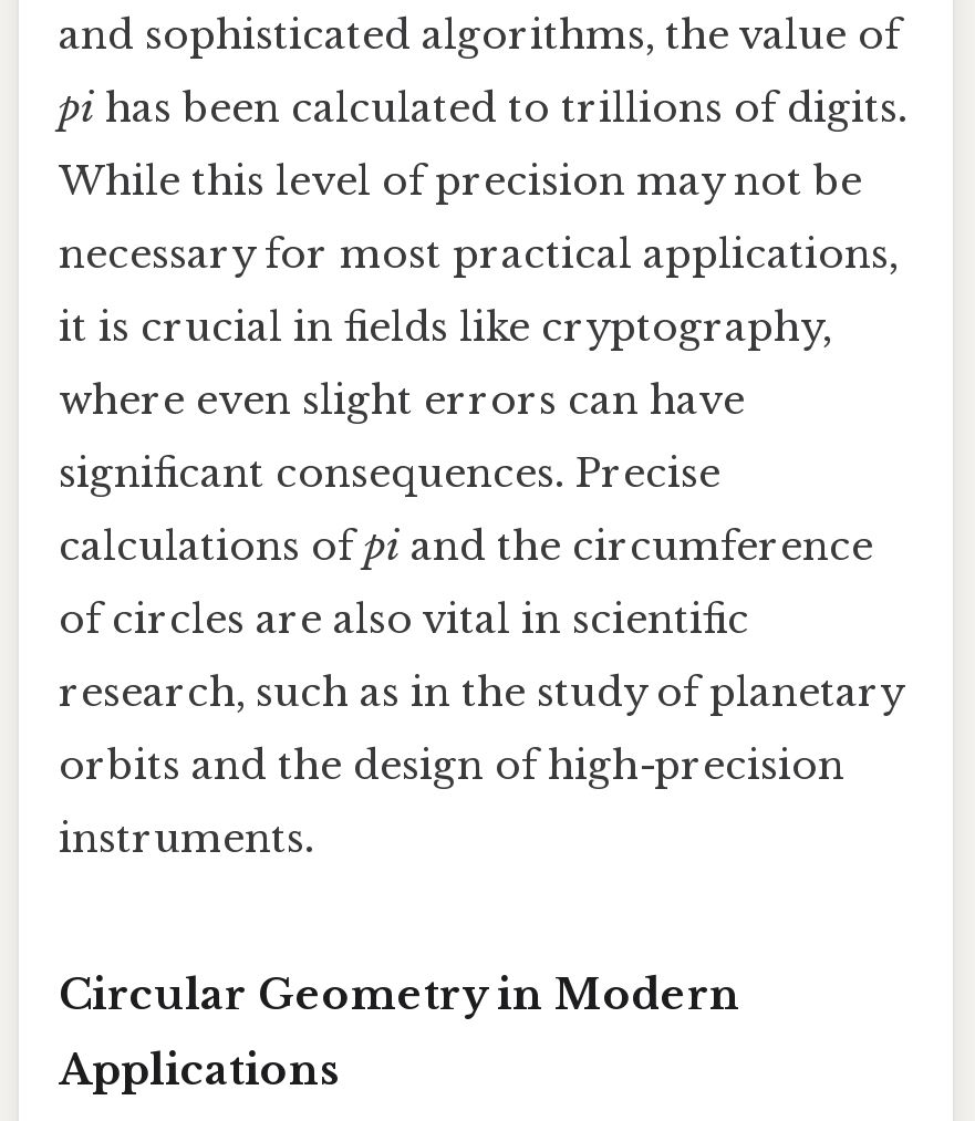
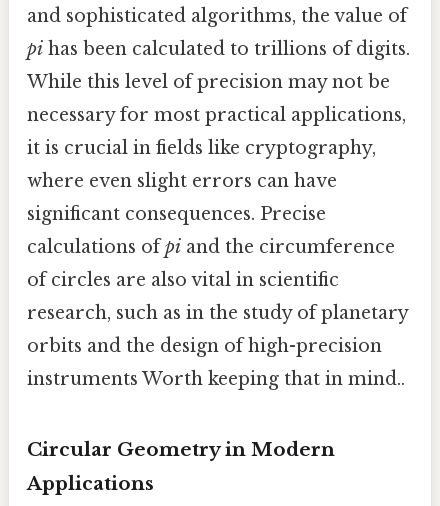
[59,816,313,864] instruments. -> [27,368,405,390] instruments Worth keeping that in mind..

